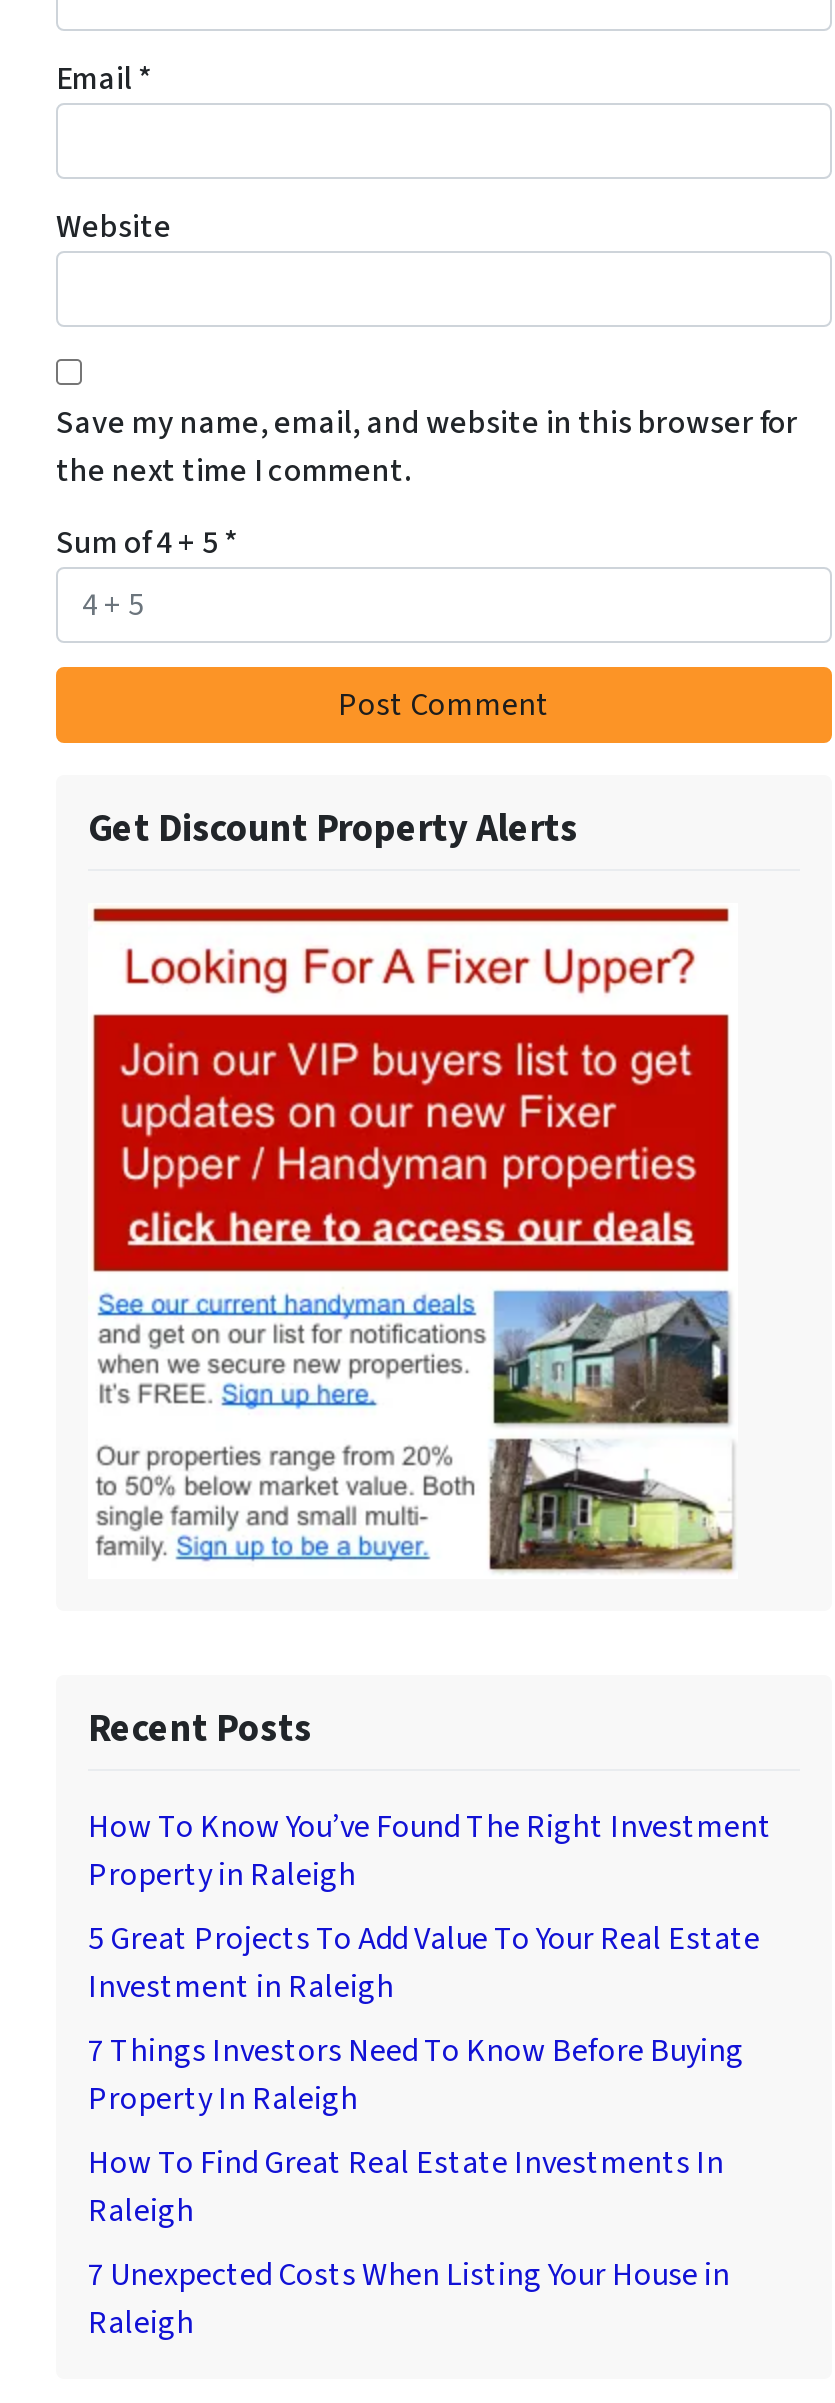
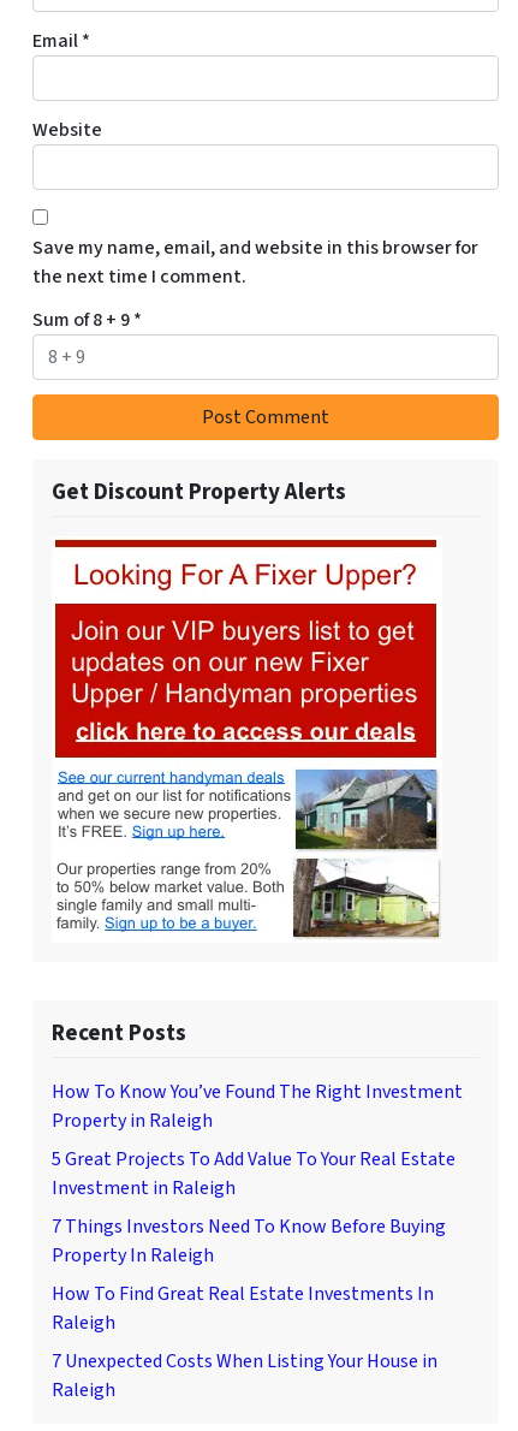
[56,521,238,565] Sum of 4 + 5 * -> [32,307,142,333] Sum of 8 + 9 *

